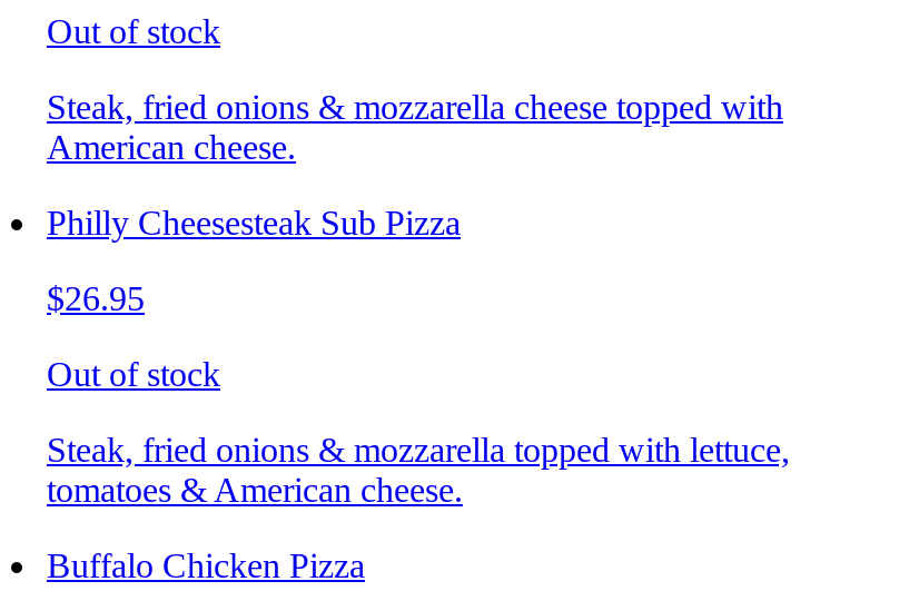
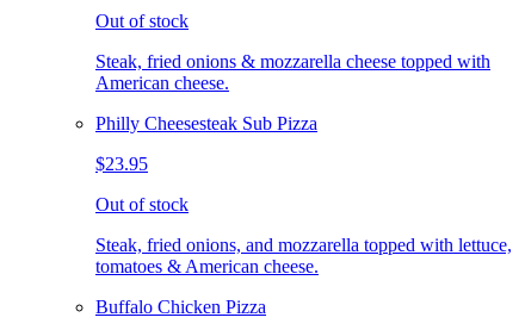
[47,279,145,317] $26.95 -> [95,153,148,173] $23.95
[47,431,790,469] Steak, fried onions & mozzarella topped with lettuce, -> [95,234,512,254] Steak, fried onions, and mozzarella topped with lettuce,

